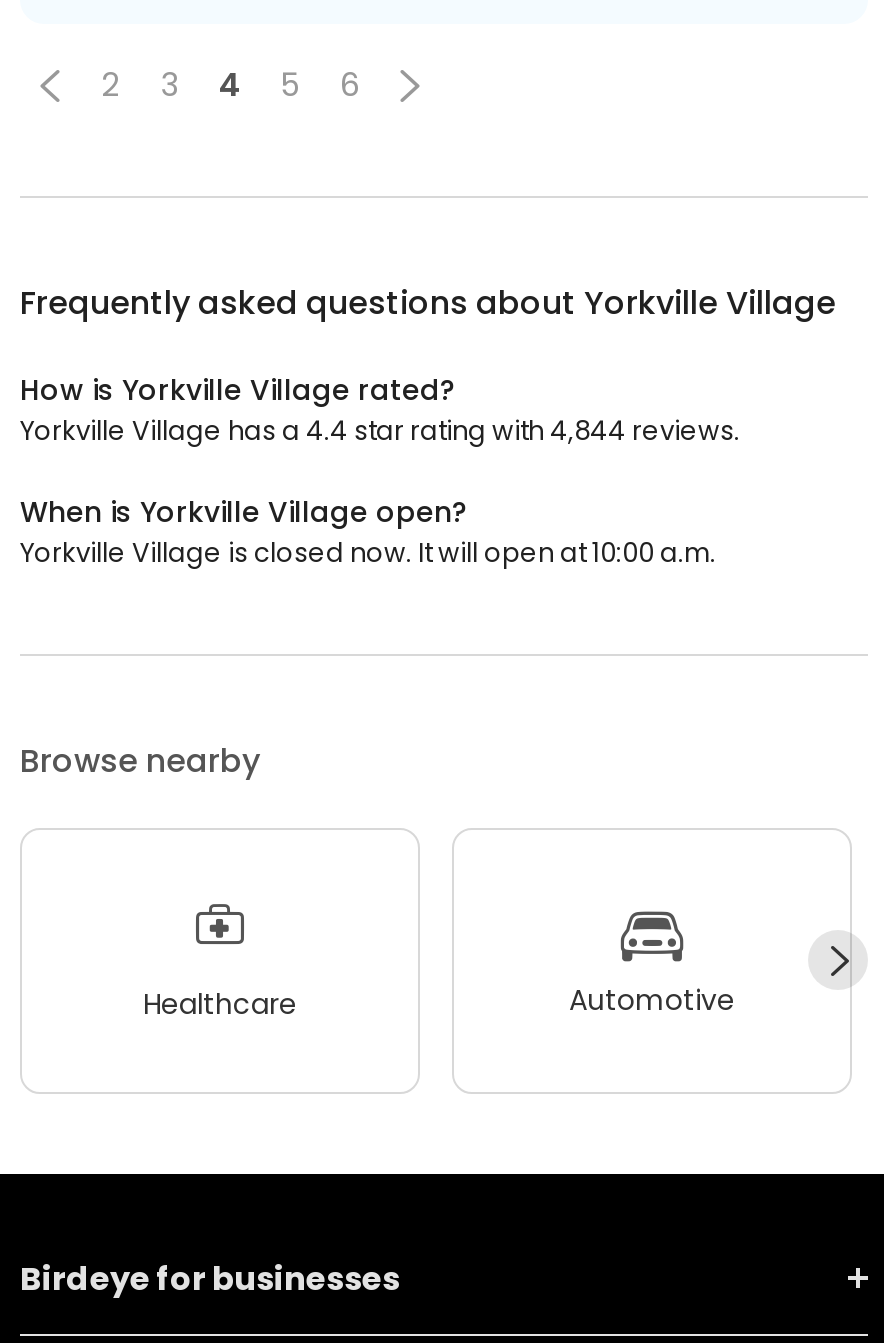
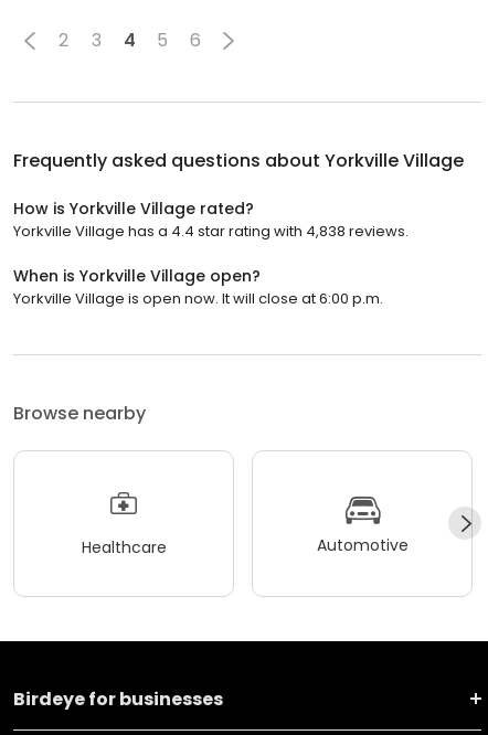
[20,412,740,450] Yorkville Village has a 4.4 star rating with 4,844 reviews. -> [13,221,409,242] Yorkville Village has a 4.4 star rating with 4,838 reviews.
[20,534,716,572] Yorkville Village is closed now. It will open at 10:00 a.m. -> [13,288,383,309] Yorkville Village is open now. It will close at 6:00 p.m.

